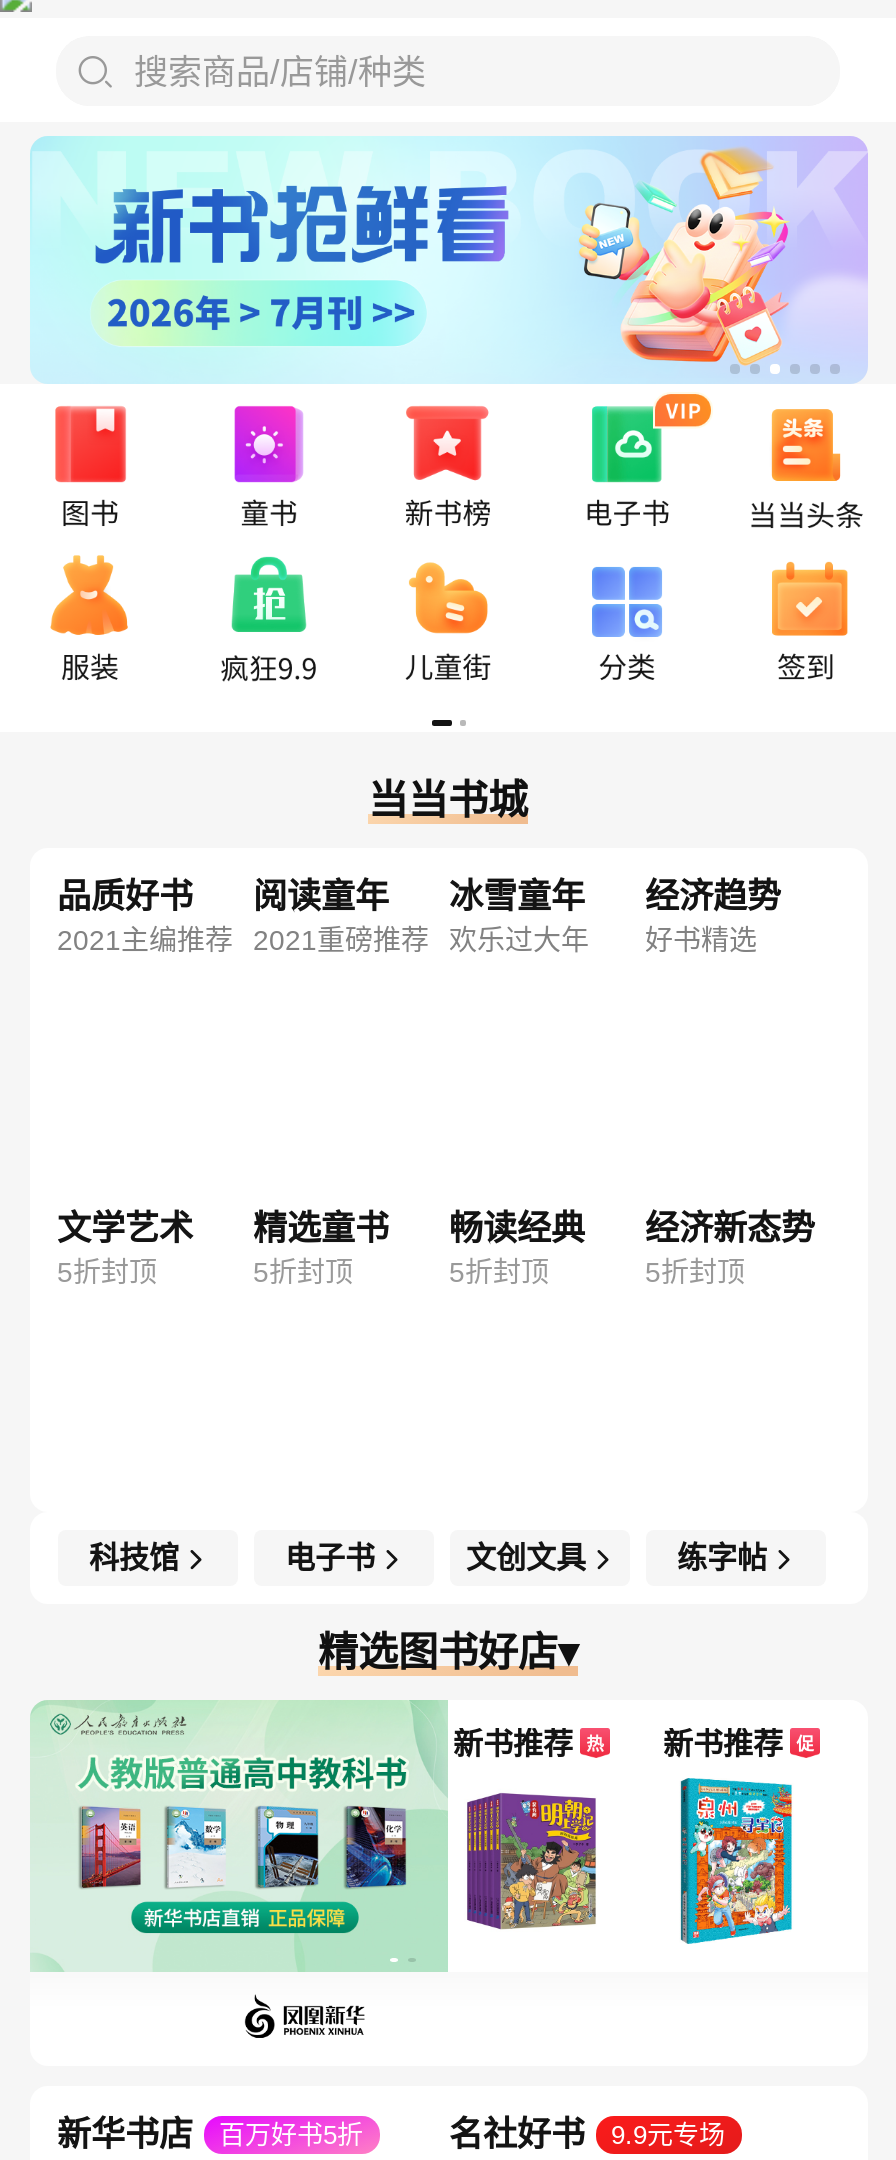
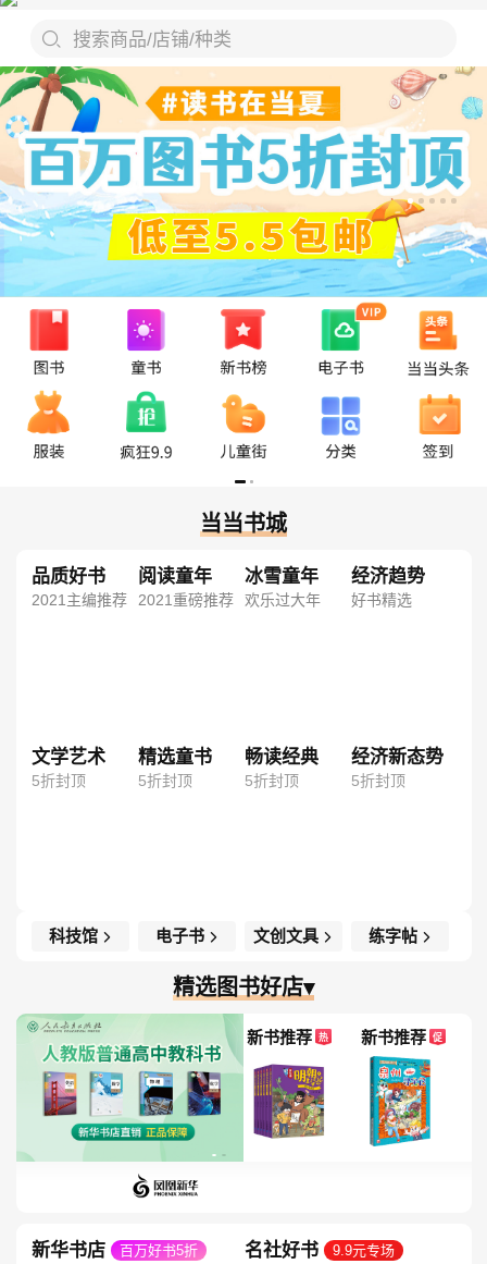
[6,122,890,384] [image] -> [3,65,484,297] [image]

